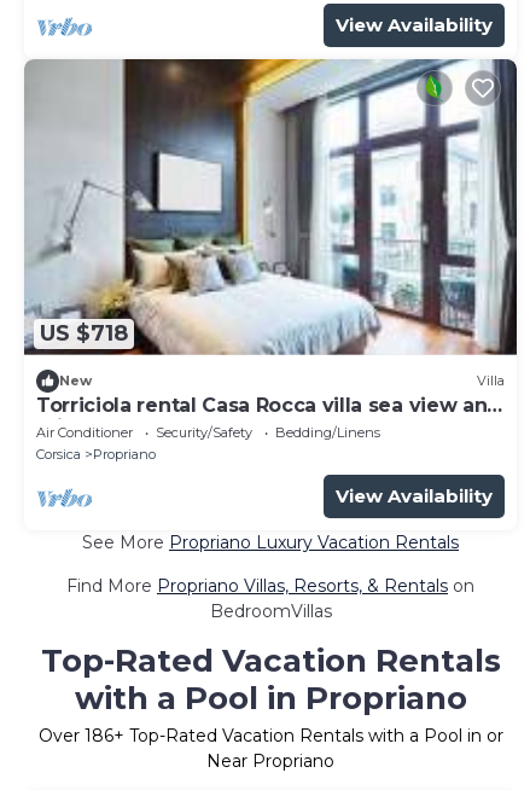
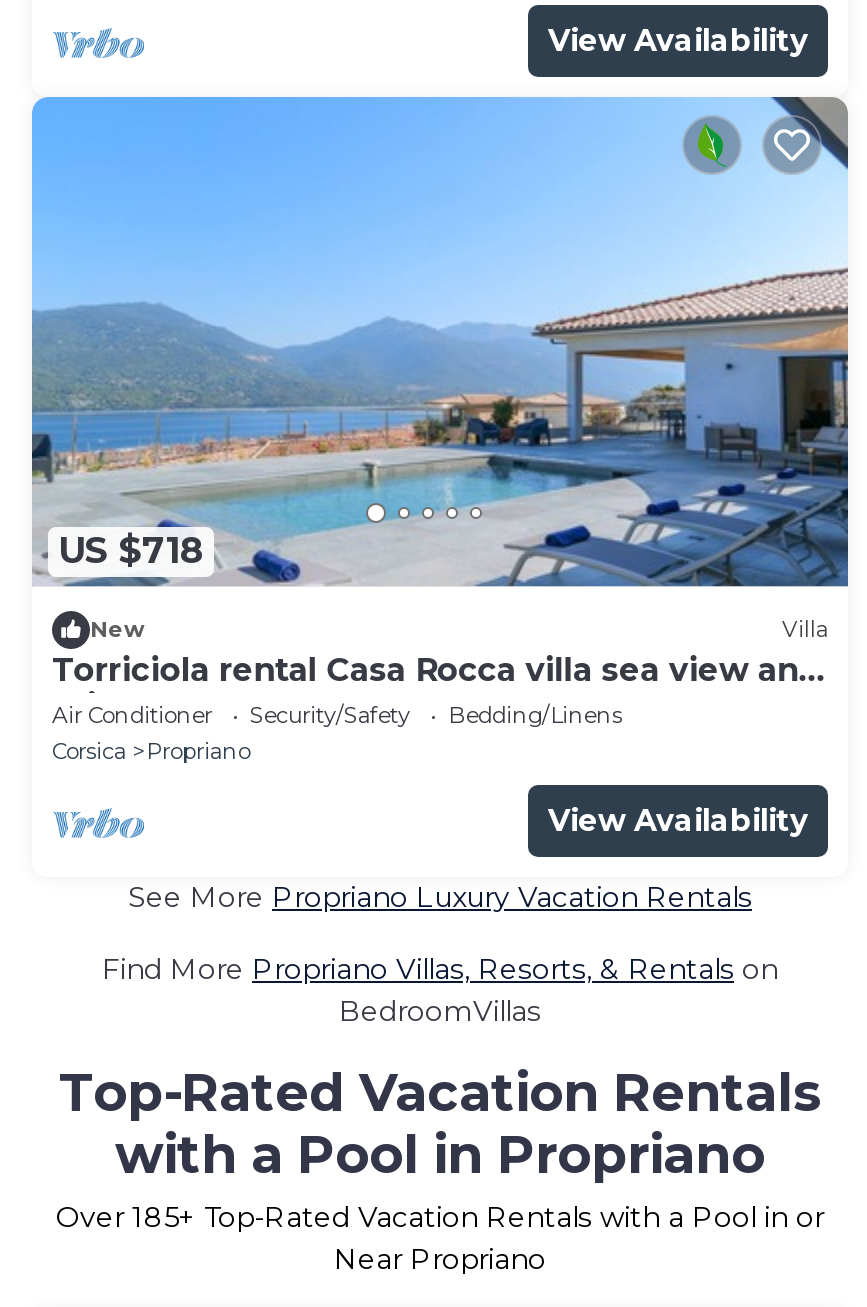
[23,58,518,355] [image] -> [30,95,850,589] [image]
[38,725,503,746] Over 186+ Top-Rated Vacation Rentals with a Pool in or -> [56,1199,824,1235] Over 185+ Top-Rated Vacation Rentals with a Pool in or

